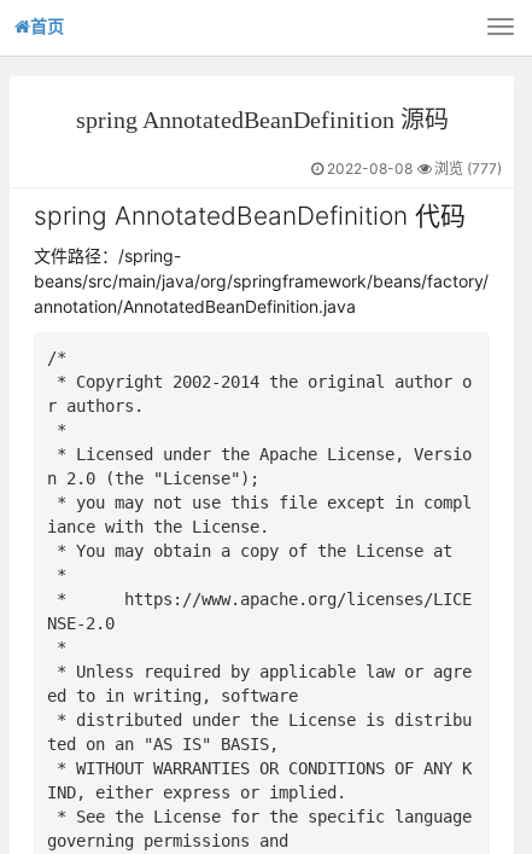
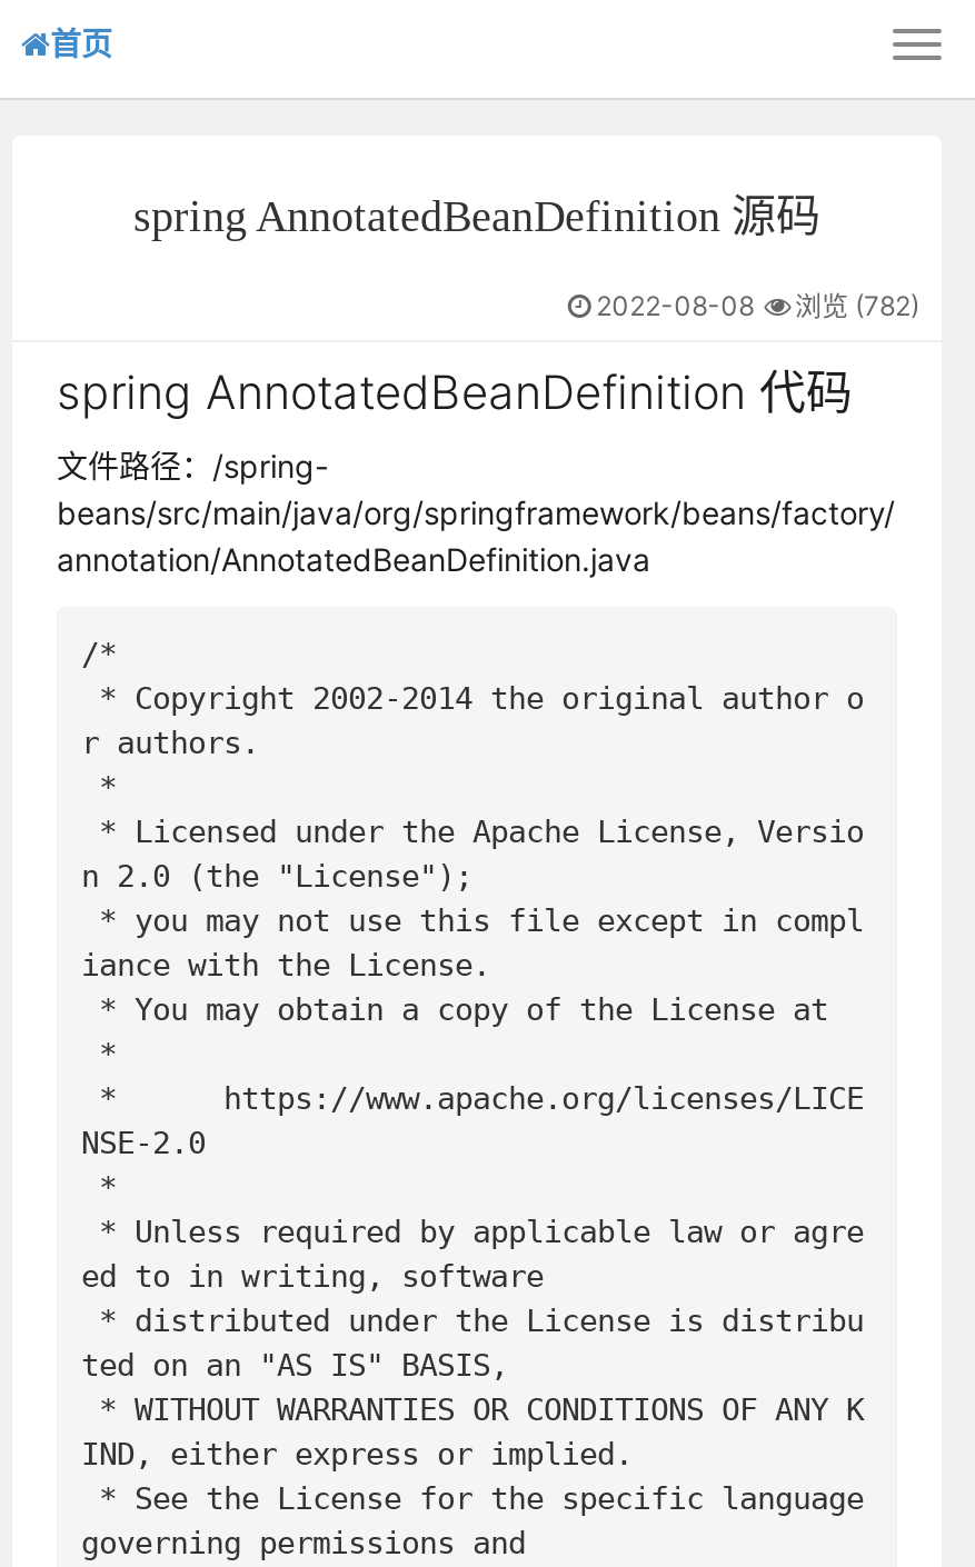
[326,159,502,178] 2022-08-08 浏览 (777) -> [596,289,919,322] 2022-08-08 浏览 (782)

